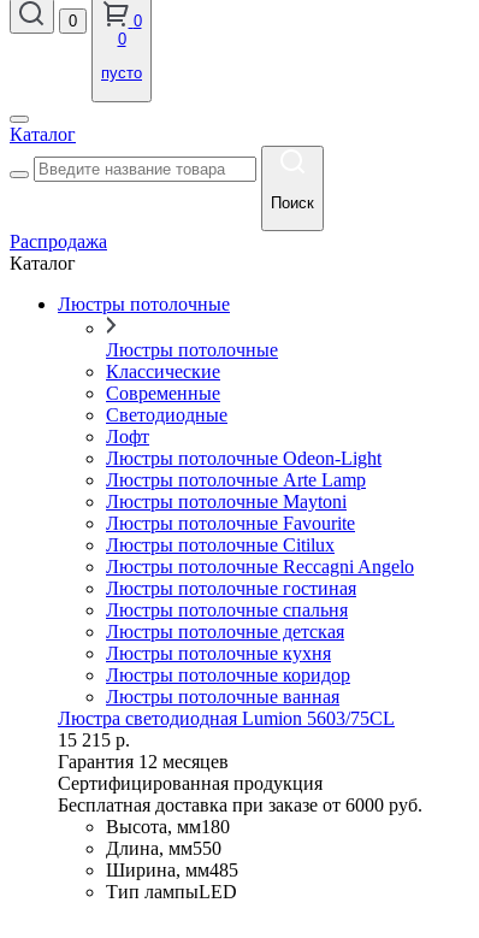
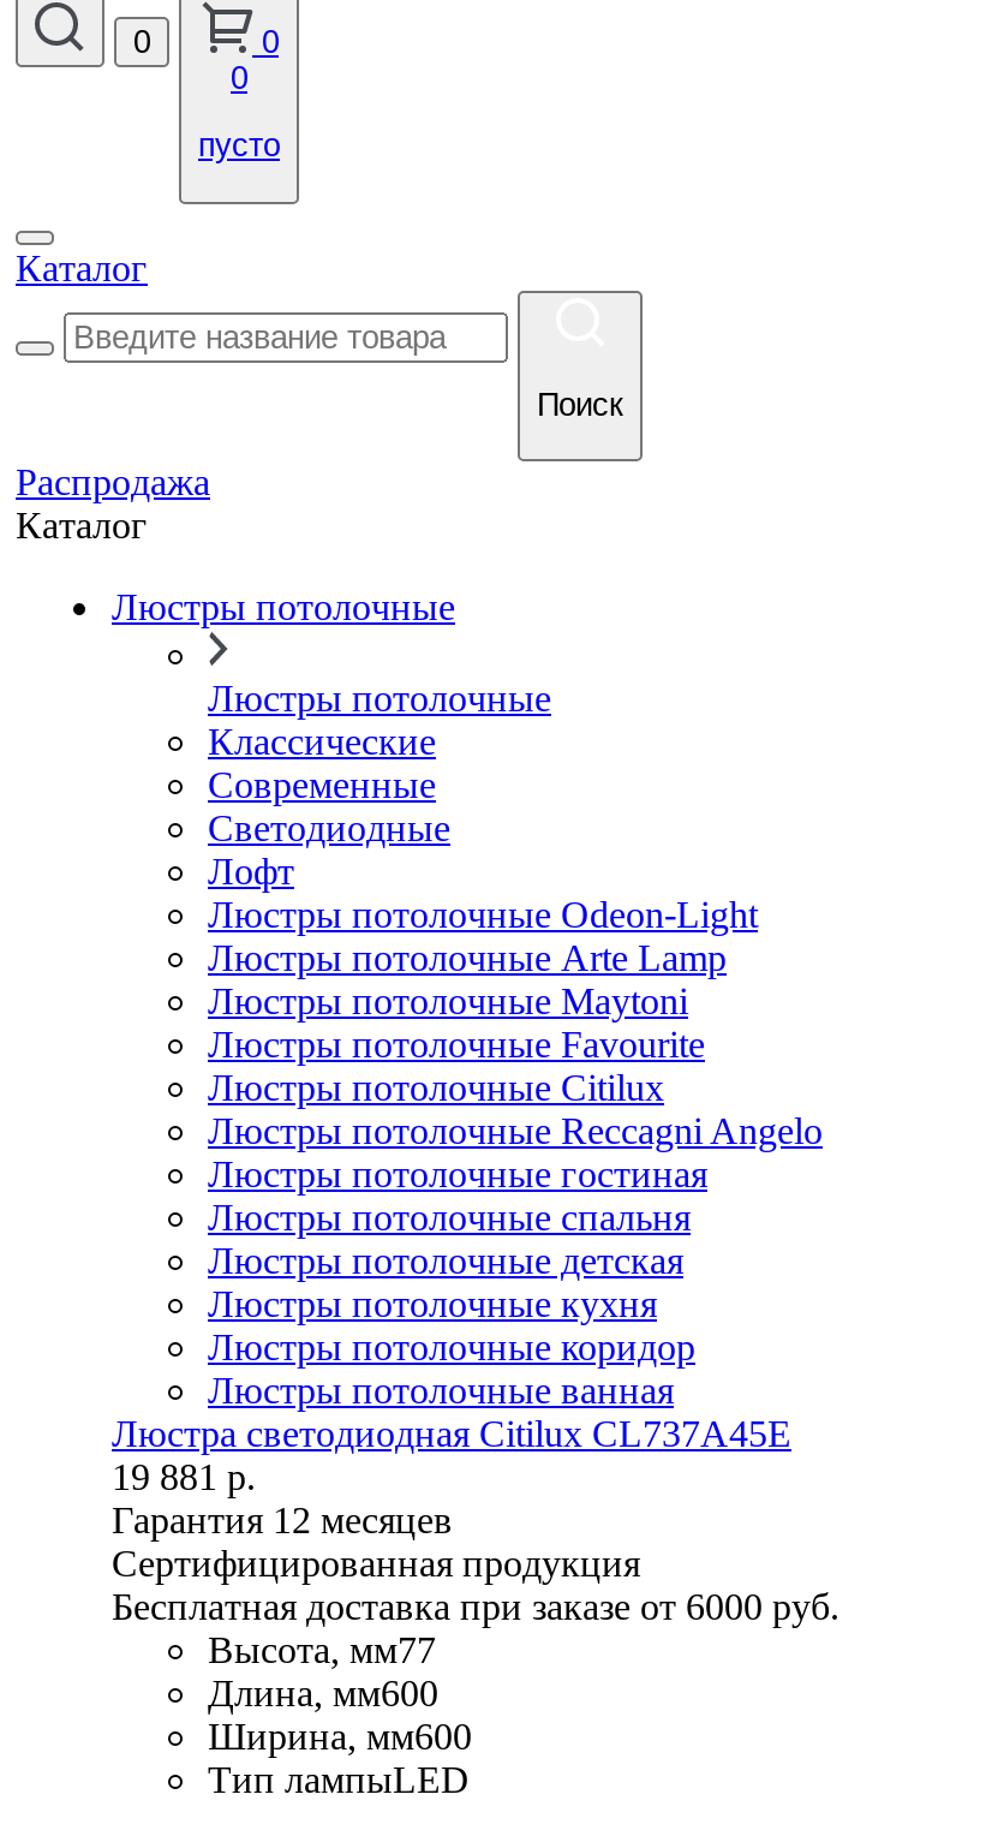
[58,708,395,729] Люстра светодиодная Lumion 5603/75CL -> [112,1414,791,1455] Люстра светодиодная Citilux CL737A45E
[58,730,130,751] 15 215 р. -> [112,1457,256,1498] 19 881 р.
[106,817,230,837] Высота, мм180 -> [208,1630,436,1671] Высота, мм77
[106,838,221,859] Длина, мм550 -> [208,1673,438,1714] Длина, мм600
[106,860,238,881] Ширина, мм485 -> [208,1717,472,1757] Ширина, мм600

